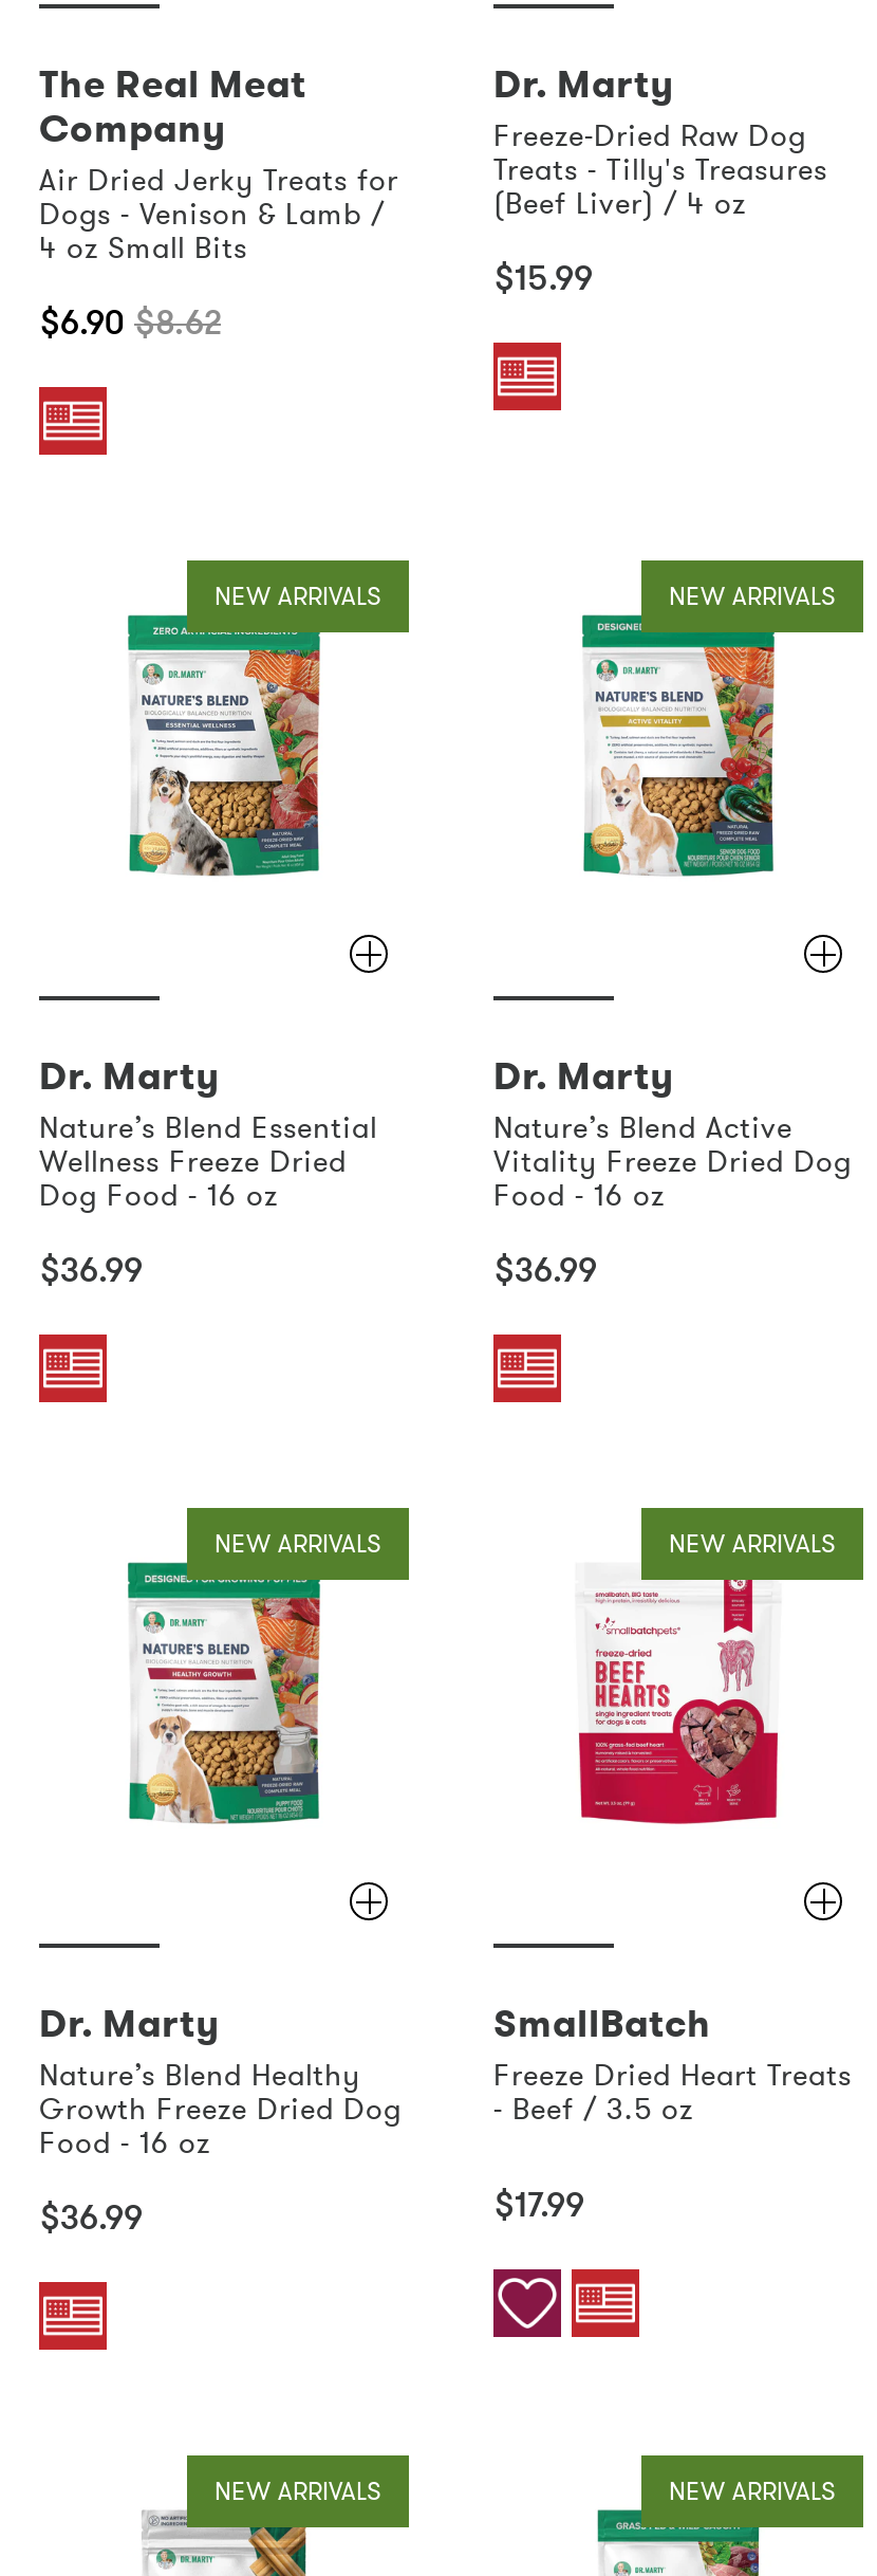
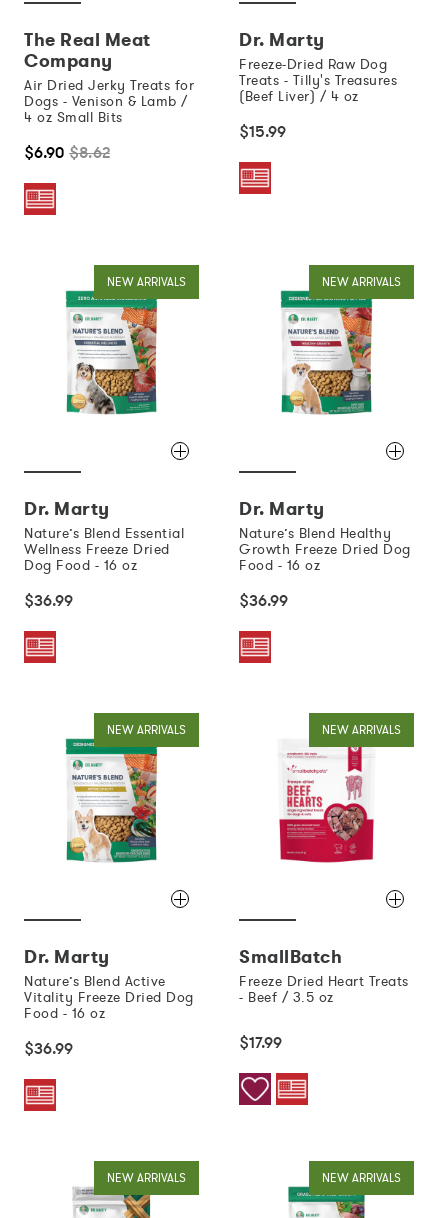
moved [586,622,775,876] -> [69,742,157,862]: [image]
moved [493,1108,792,1146] -> [24,972,165,990]: Nature’s Blend Active
moved [493,1142,852,1180] -> [24,988,193,1006]: Vitality Freeze Dried Dog
moved [132,1571,320,1823] -> [282,295,373,415]: [image]
moved [39,2056,360,2094] -> [239,524,391,542]: Nature’s Blend Healthy
moved [39,2090,402,2128] -> [239,540,410,558]: Growth Freeze Dried Dog

